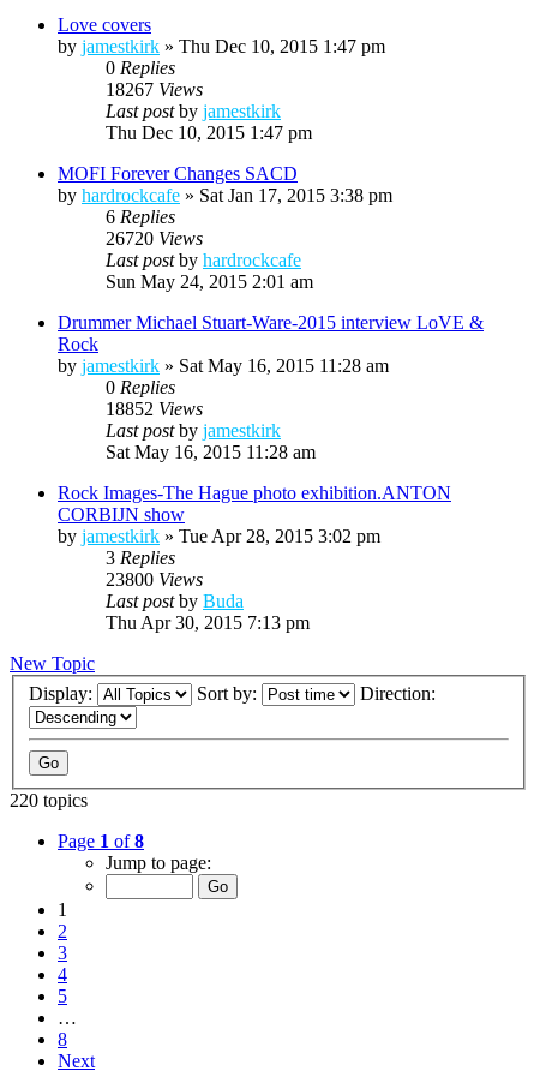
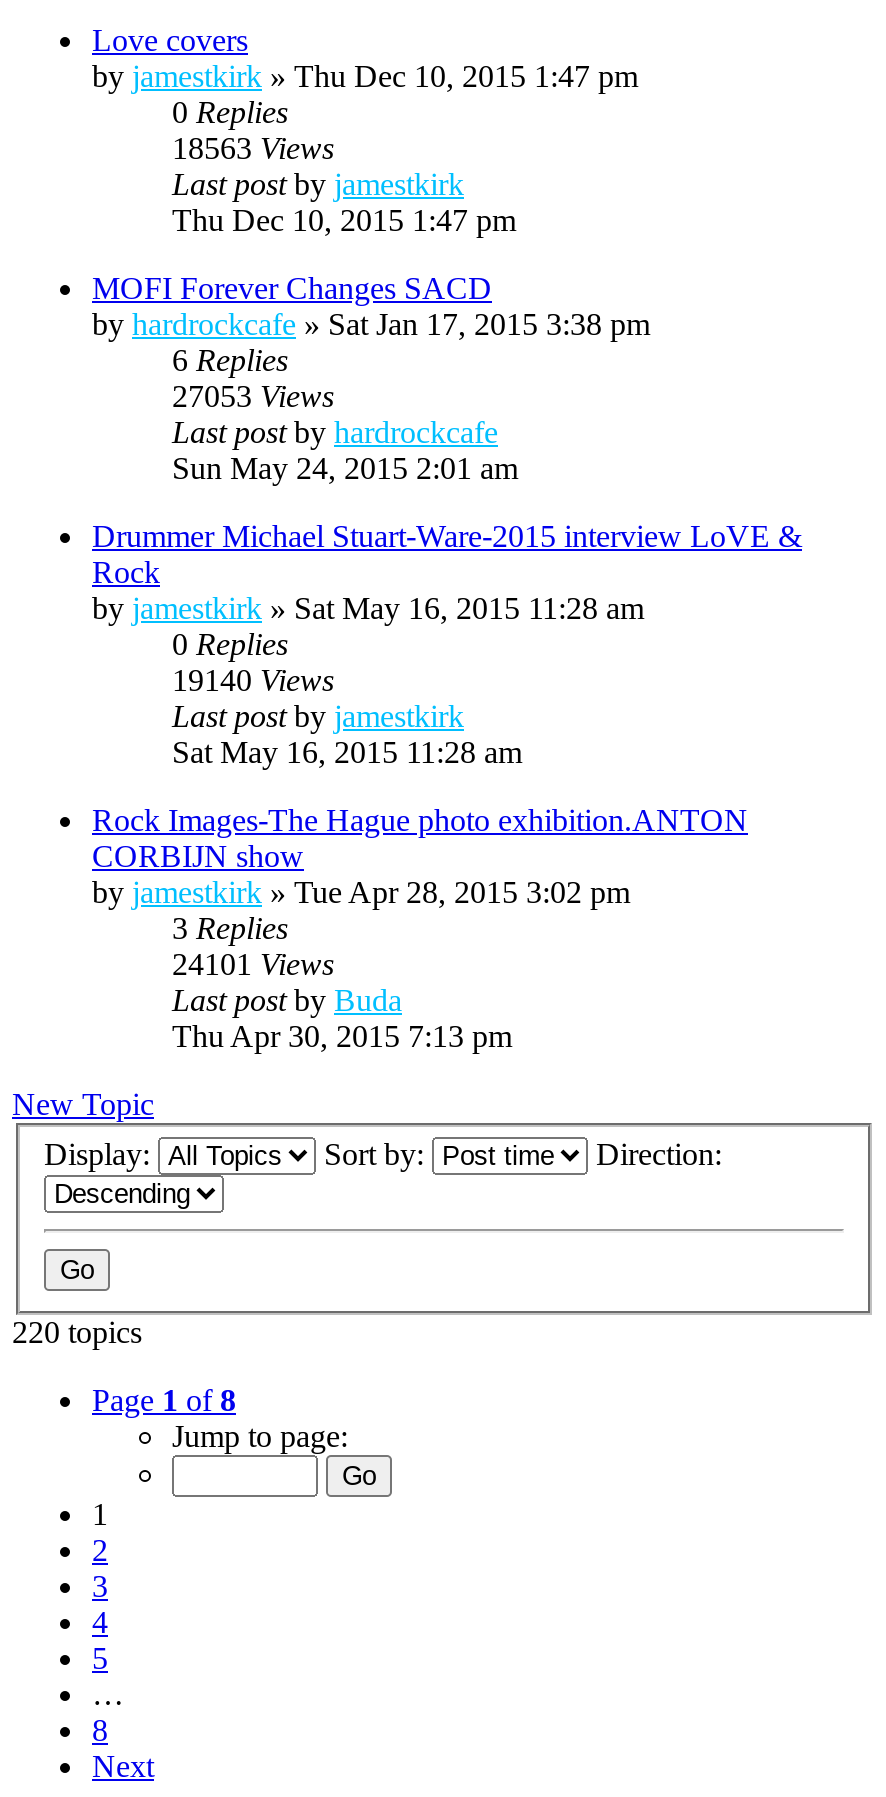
[106,79,203,99] 18267 Views -> [172,131,334,165] 18563 Views
[106,228,203,248] 26720 Views -> [172,379,334,413] 27053 Views
[106,398,203,419] 18852 Views -> [172,663,334,697] 19140 Views
[106,569,203,589] 23800 Views -> [172,947,334,981] 24101 Views

